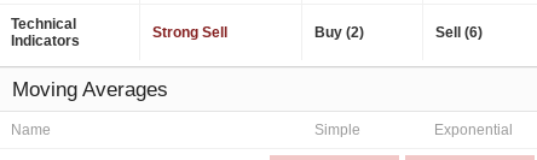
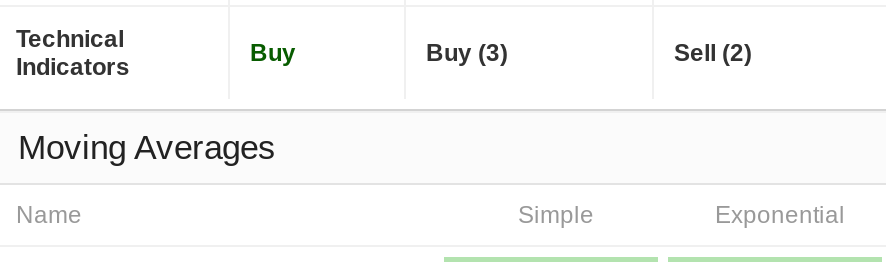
[152,24,483,41] Strong Sell | Buy (2) | Sell (6) -> [250,39,752,67] Buy | Buy (3) | Sell (2)

